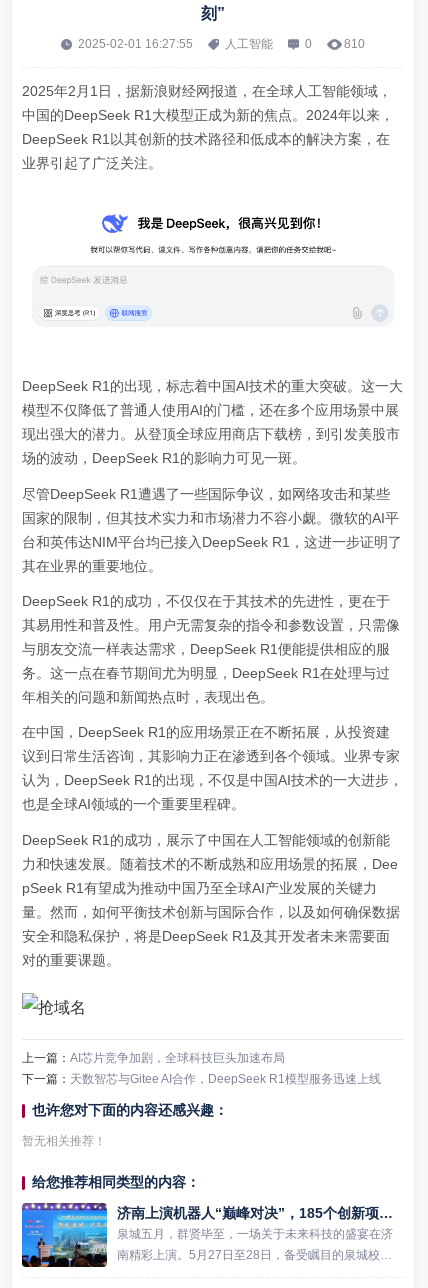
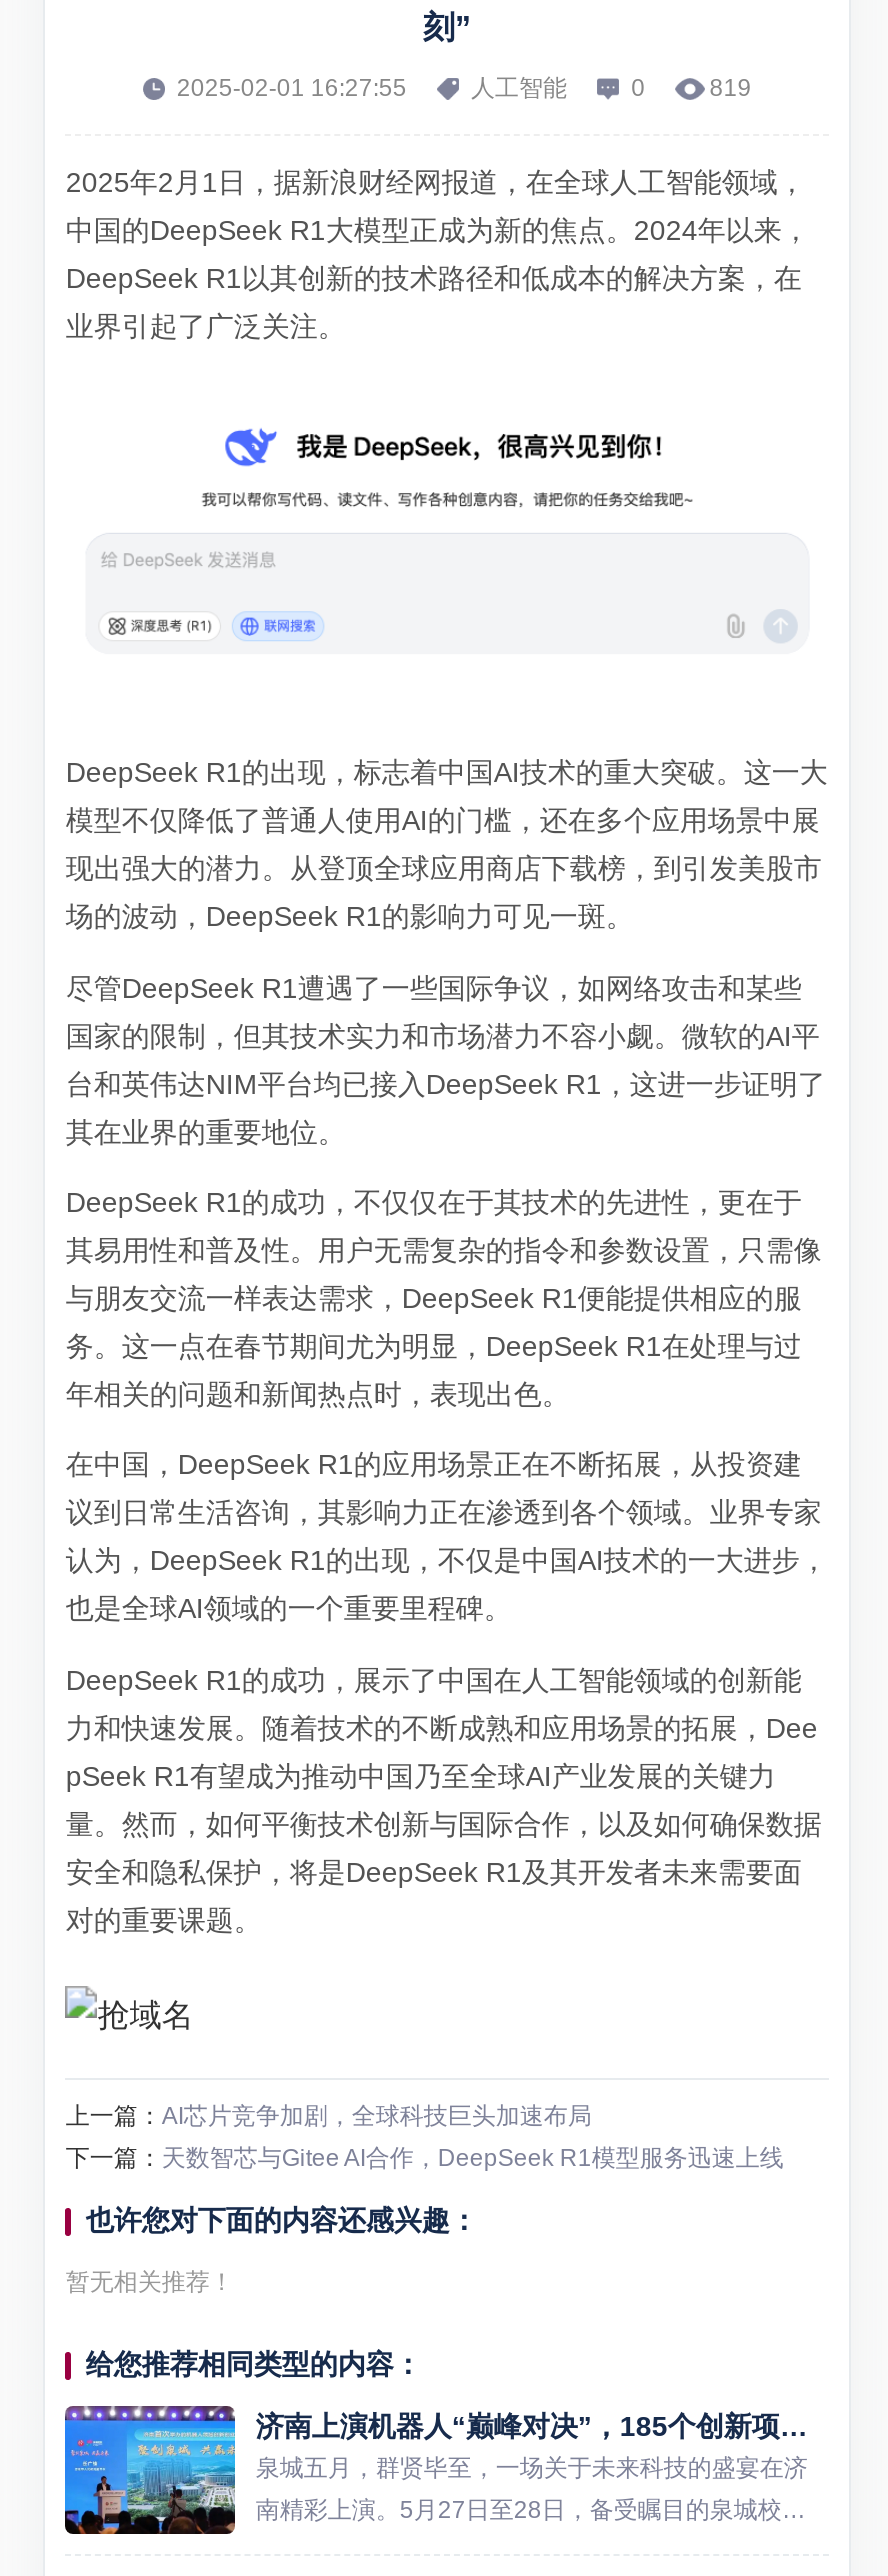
[344,37,365,51] 810 -> [710,75,752,103] 819

